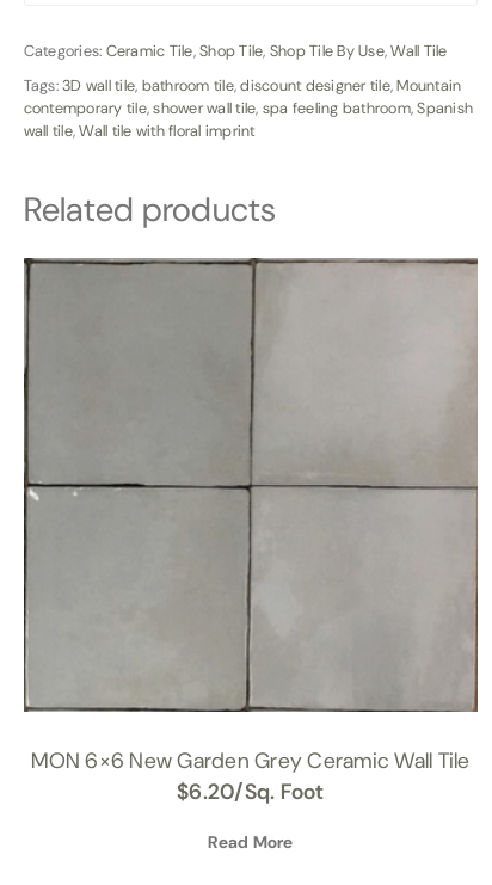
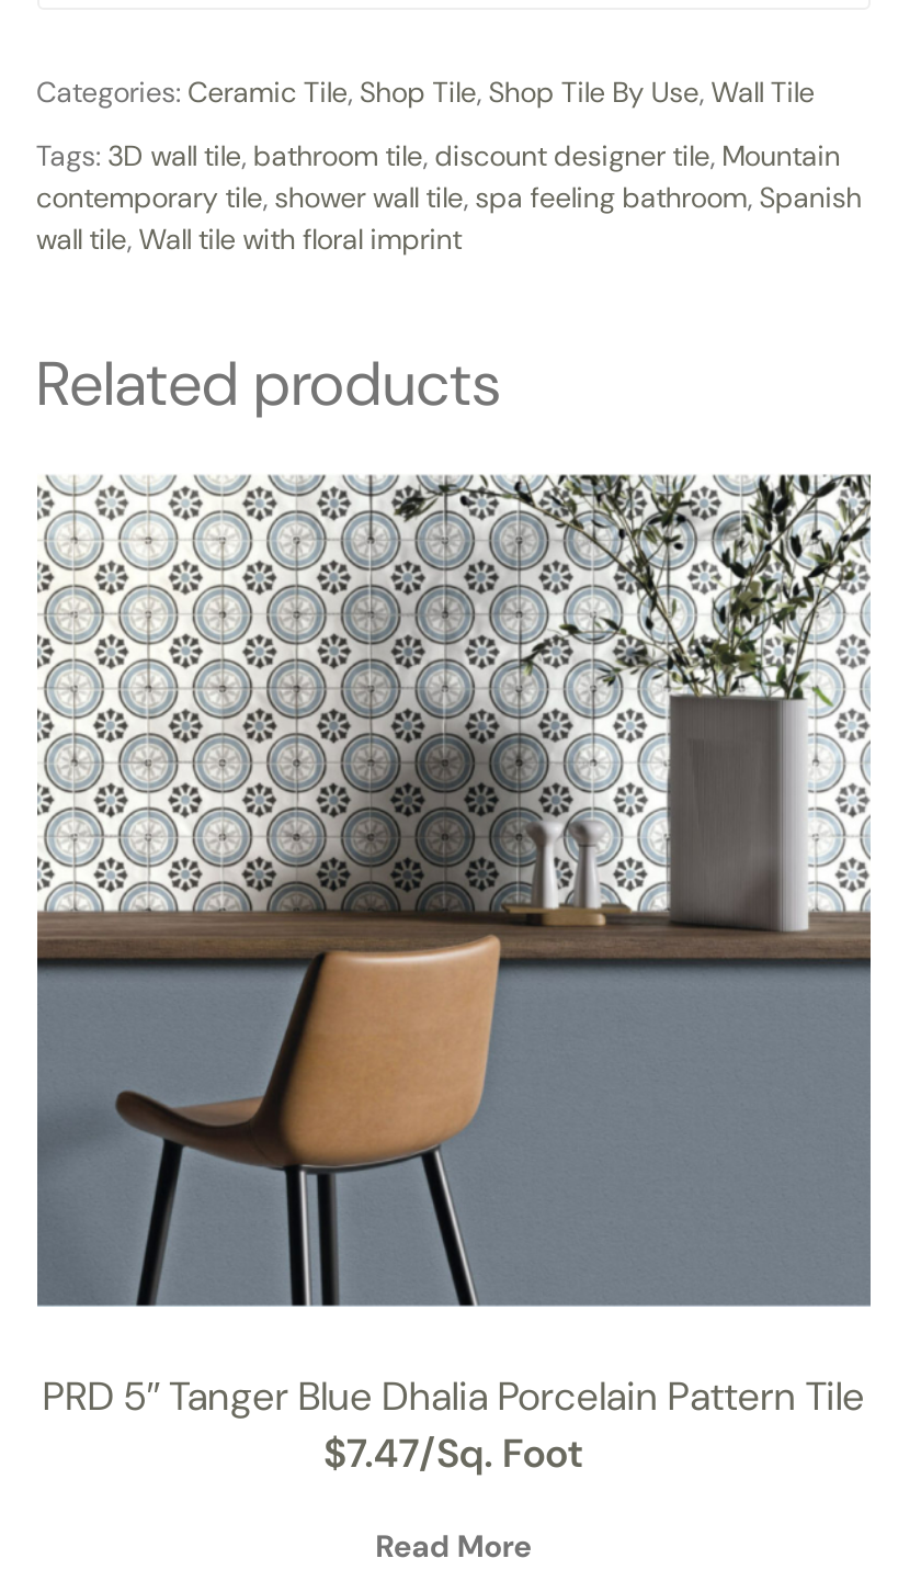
[23,257,479,776] [image] | MON 6×6 New Garden Grey Ceramic Wall Tile -> [35,473,871,1424] [image] | PRD 5″ Tanger Blue Dhalia Porcelain Pattern Tile
[177,778,324,807] $6.20/Sq. Foot -> [324,1428,584,1481] $7.47/Sq. Foot

